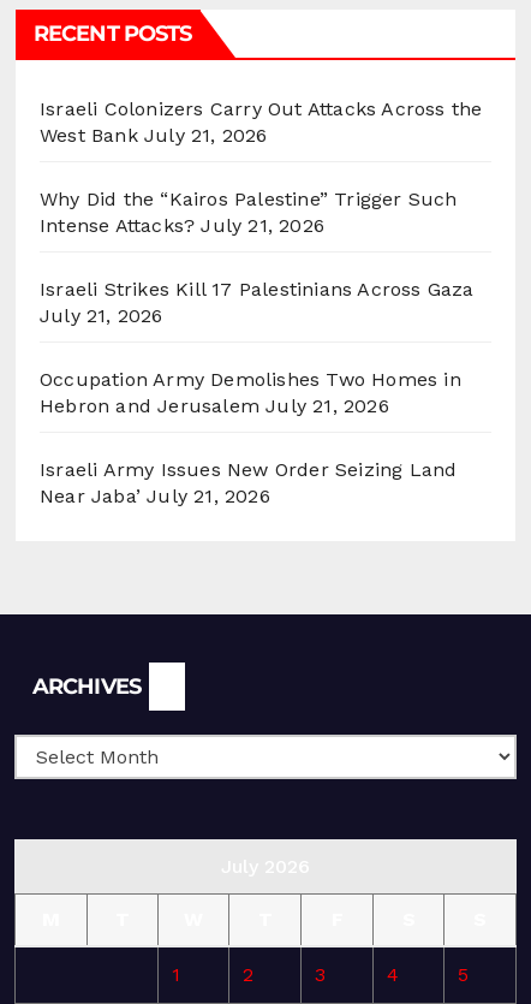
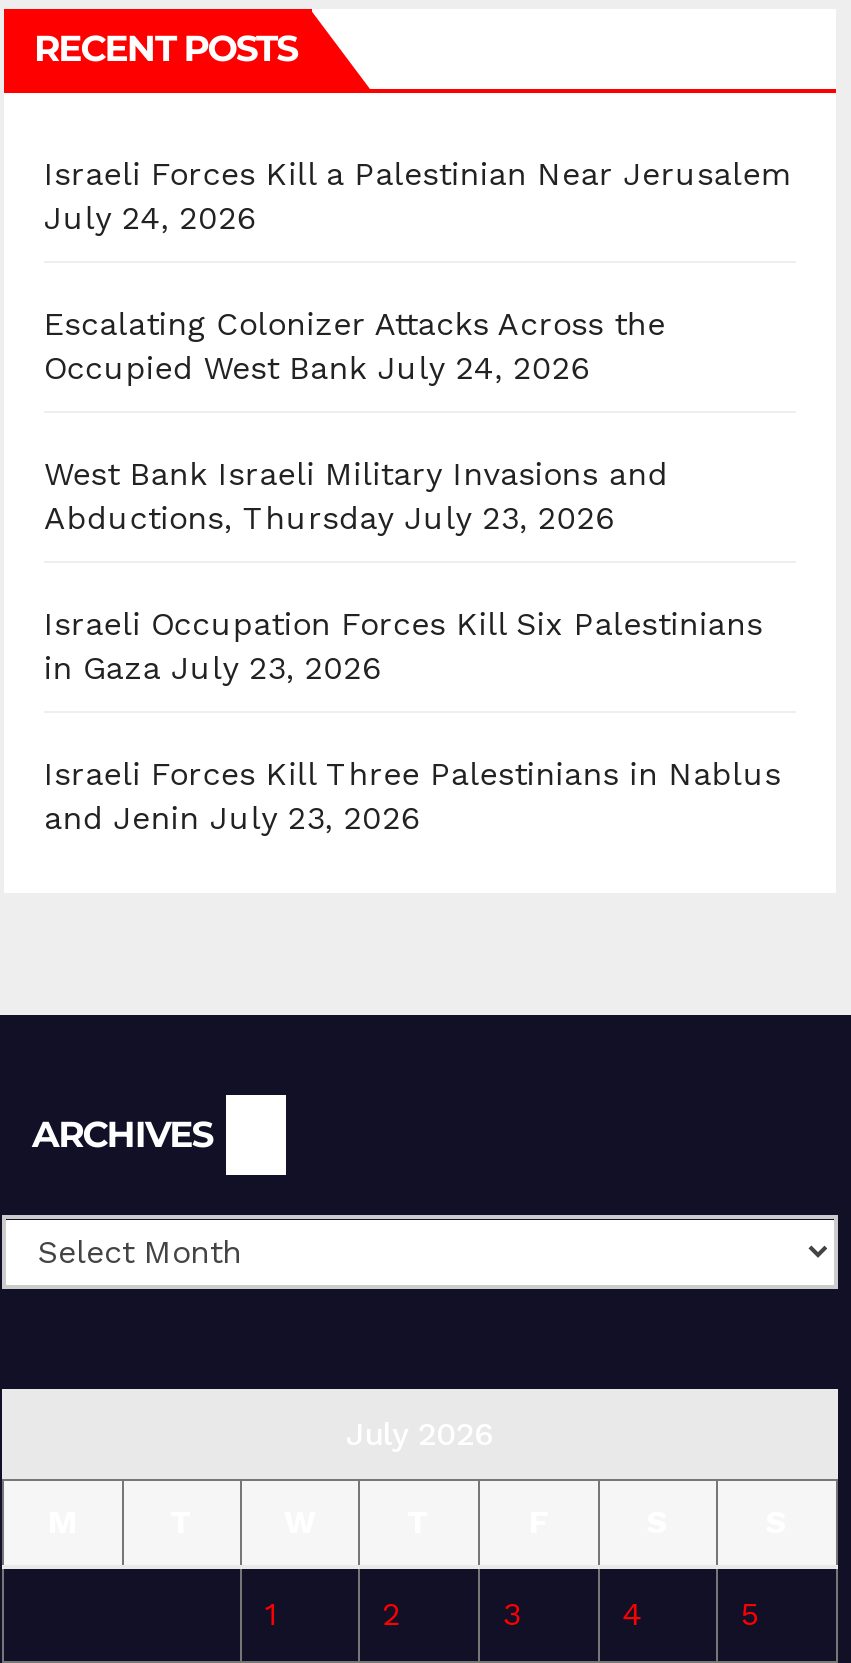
[40,98,482,147] Israeli Colonizers Carry Out Attacks Across the | West Bank July 21, 2026 -> [44,156,793,238] Israeli Forces Kill a Palestinian Near Jerusalem | July 24, 2026
[40,188,457,237] Why Did the “Kairos Palestine” Trigger Such | Intense Attacks? July 21, 2026 -> [44,306,666,388] Escalating Colonizer Attacks Across the | Occupied West Bank July 24, 2026
[40,278,474,327] Israeli Strikes Kill 17 Palestinians Across Gaza | July 21, 2026 -> [44,456,668,538] West Bank Israeli Military Invasions and | Abductions, Thursday July 23, 2026
[40,368,461,418] Occupation Army Demolishes Two Homes in | Hebron and Jerusalem July 21, 2026 -> [44,606,763,688] Israeli Occupation Forces Kill Six Palestinians | in Gaza July 23, 2026
[40,458,457,508] Israeli Army Issues New Order Seizing Land | Near Jaba’ July 21, 2026 -> [44,756,781,838] Israeli Forces Kill Three Palestinians in Nablus | and Jenin July 23, 2026

